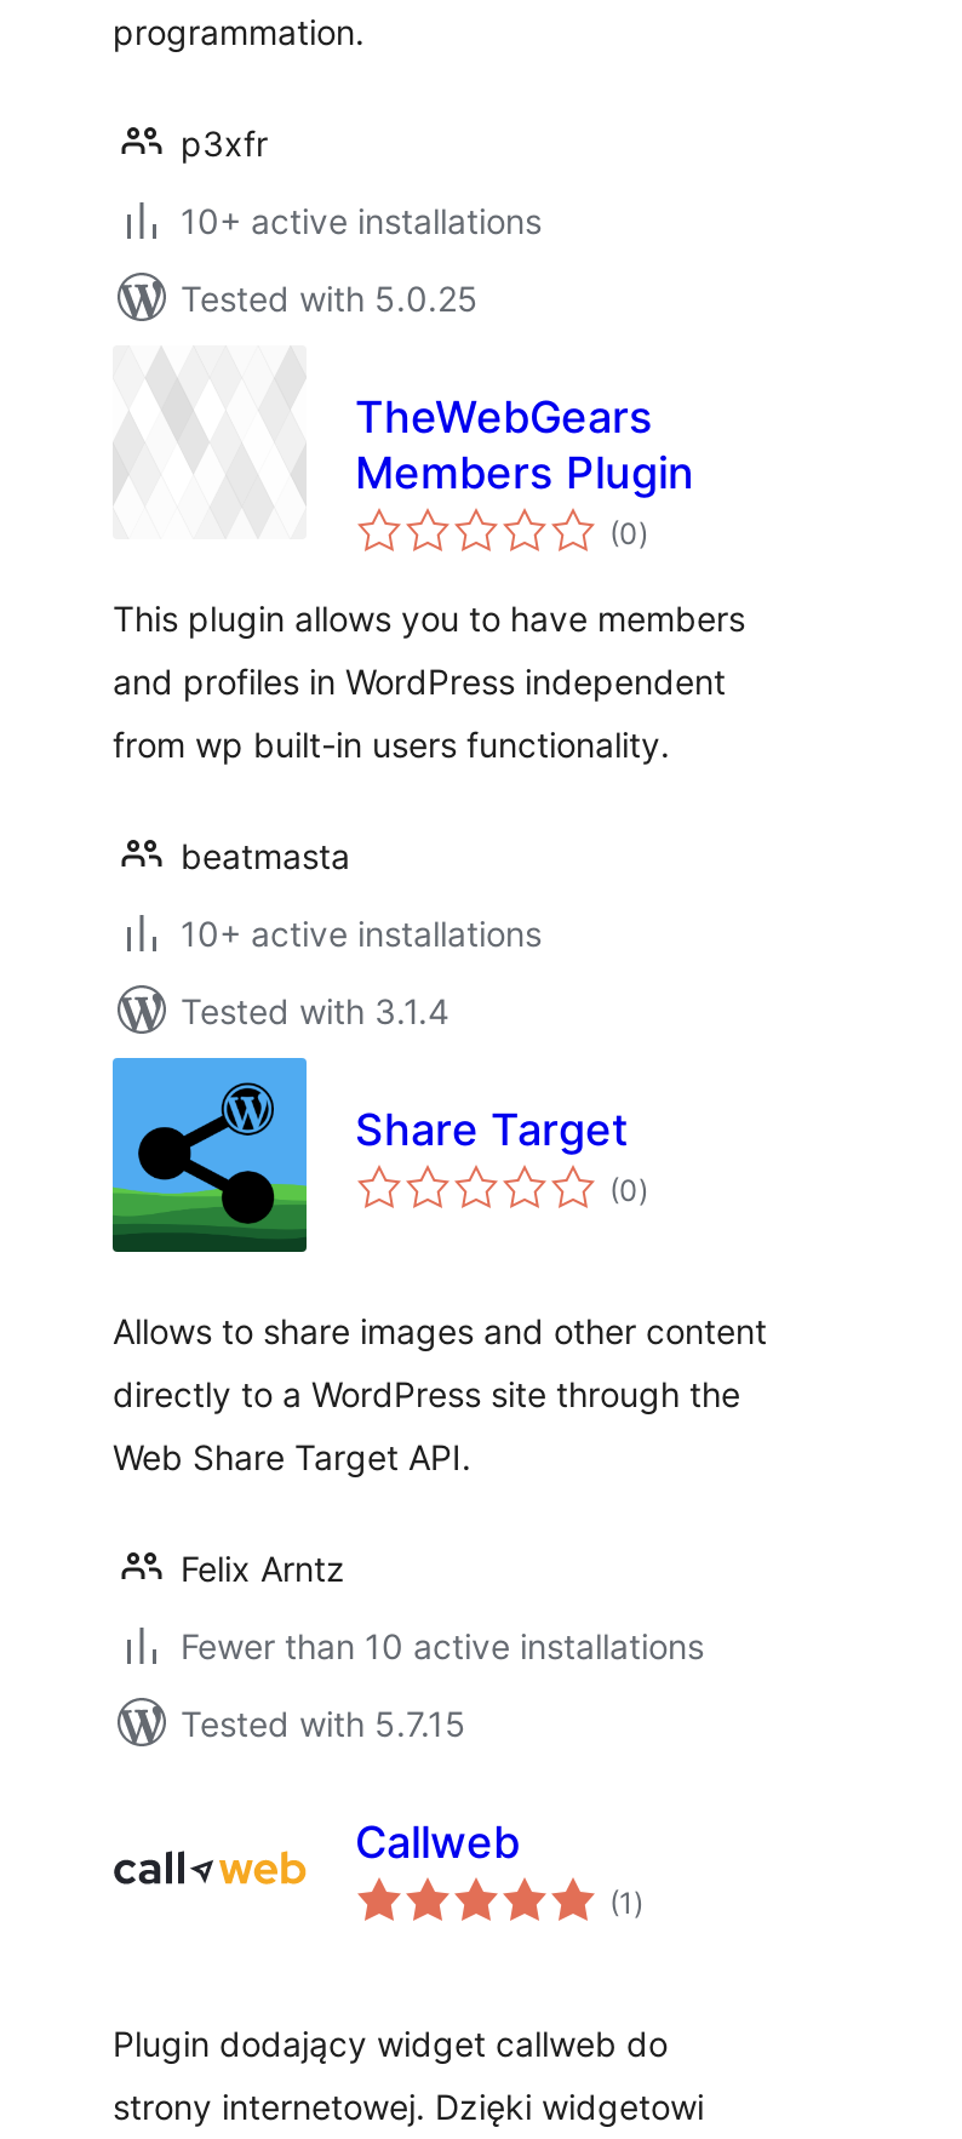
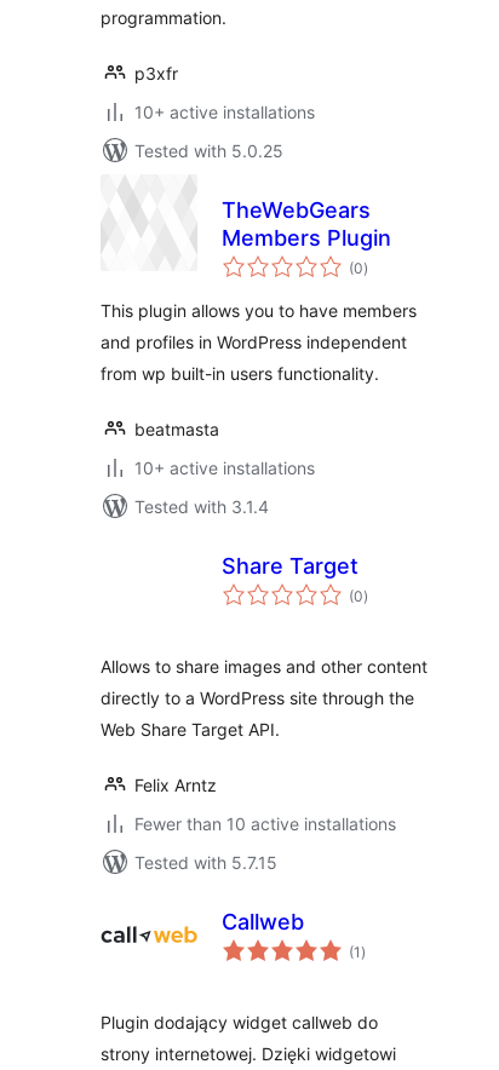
[110,1056,309,1254] [image] -> none

